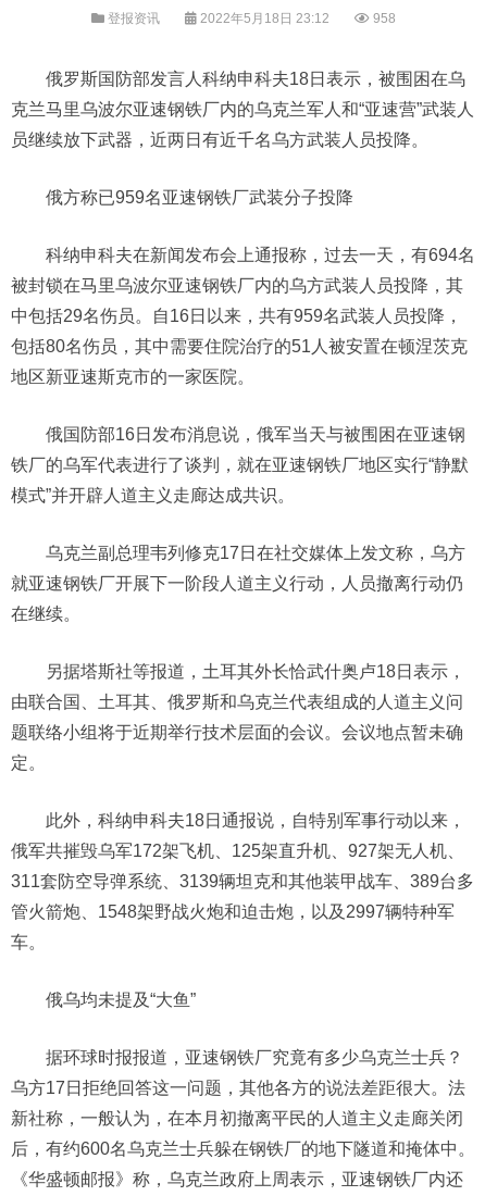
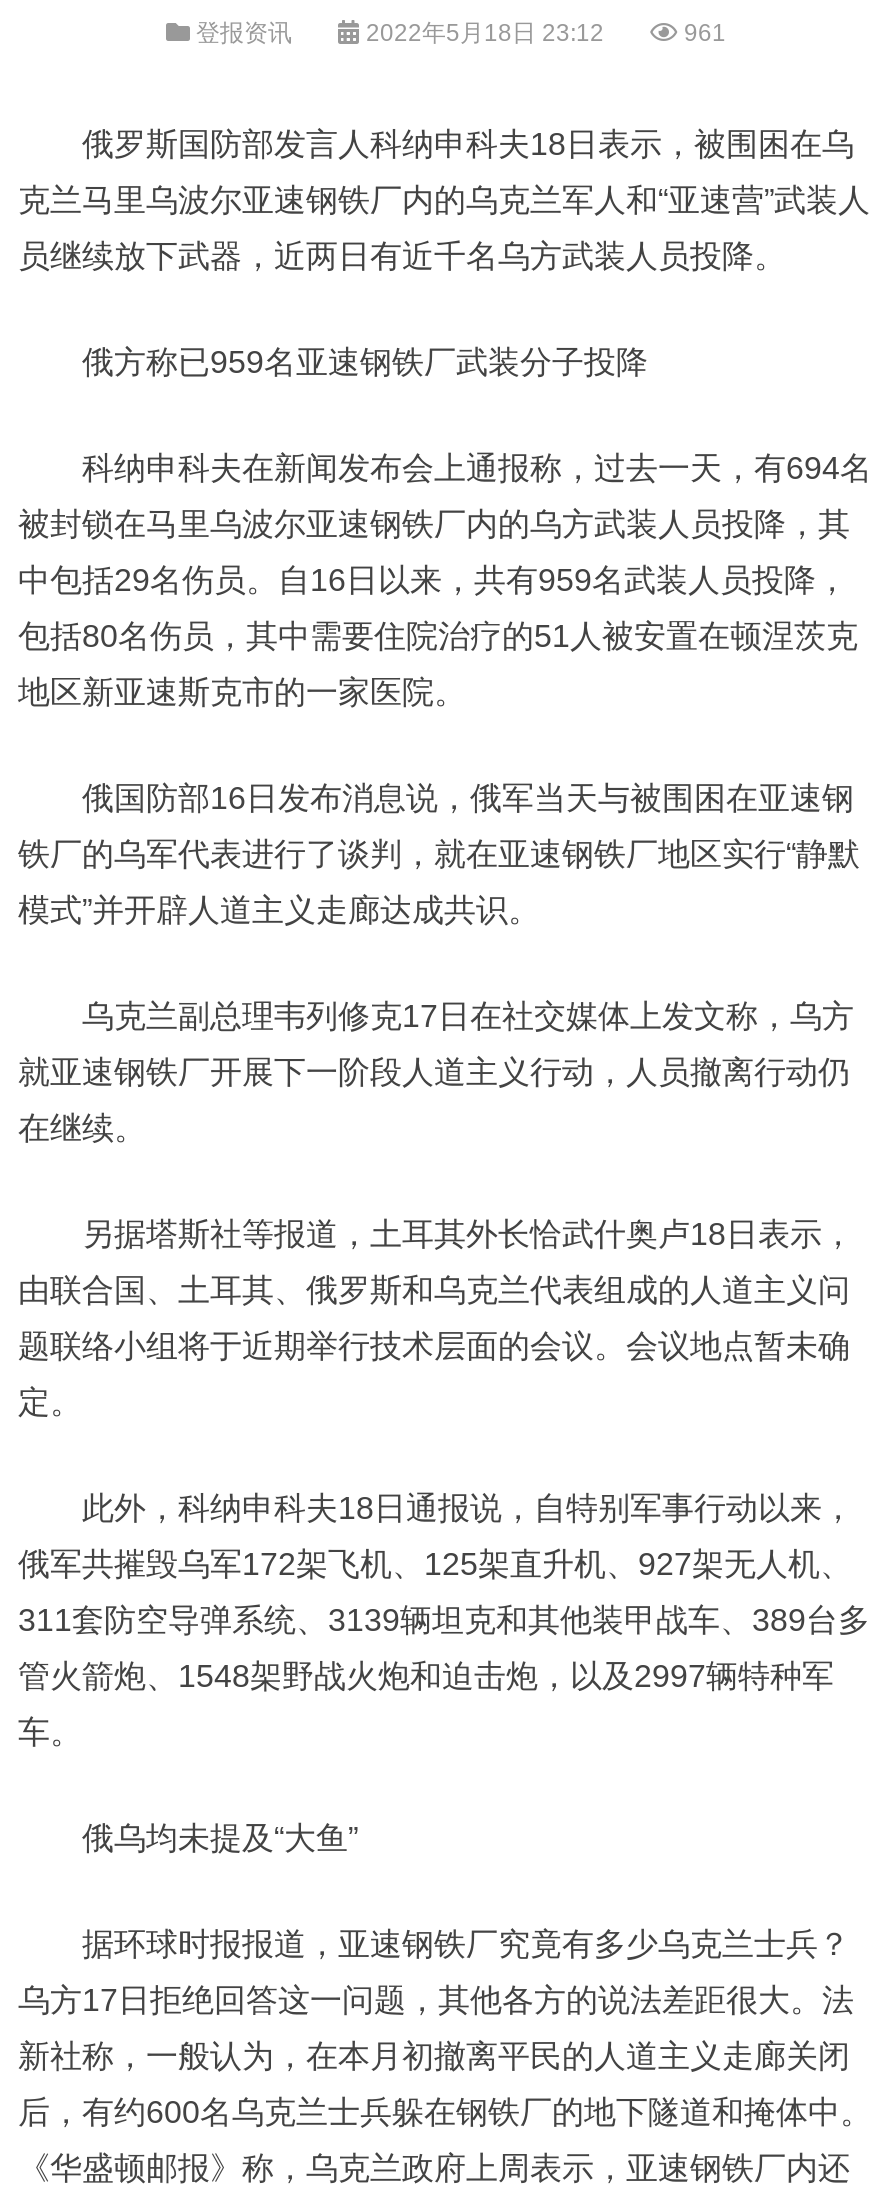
[370,11,396,26] 958 -> [678,19,726,47] 961

